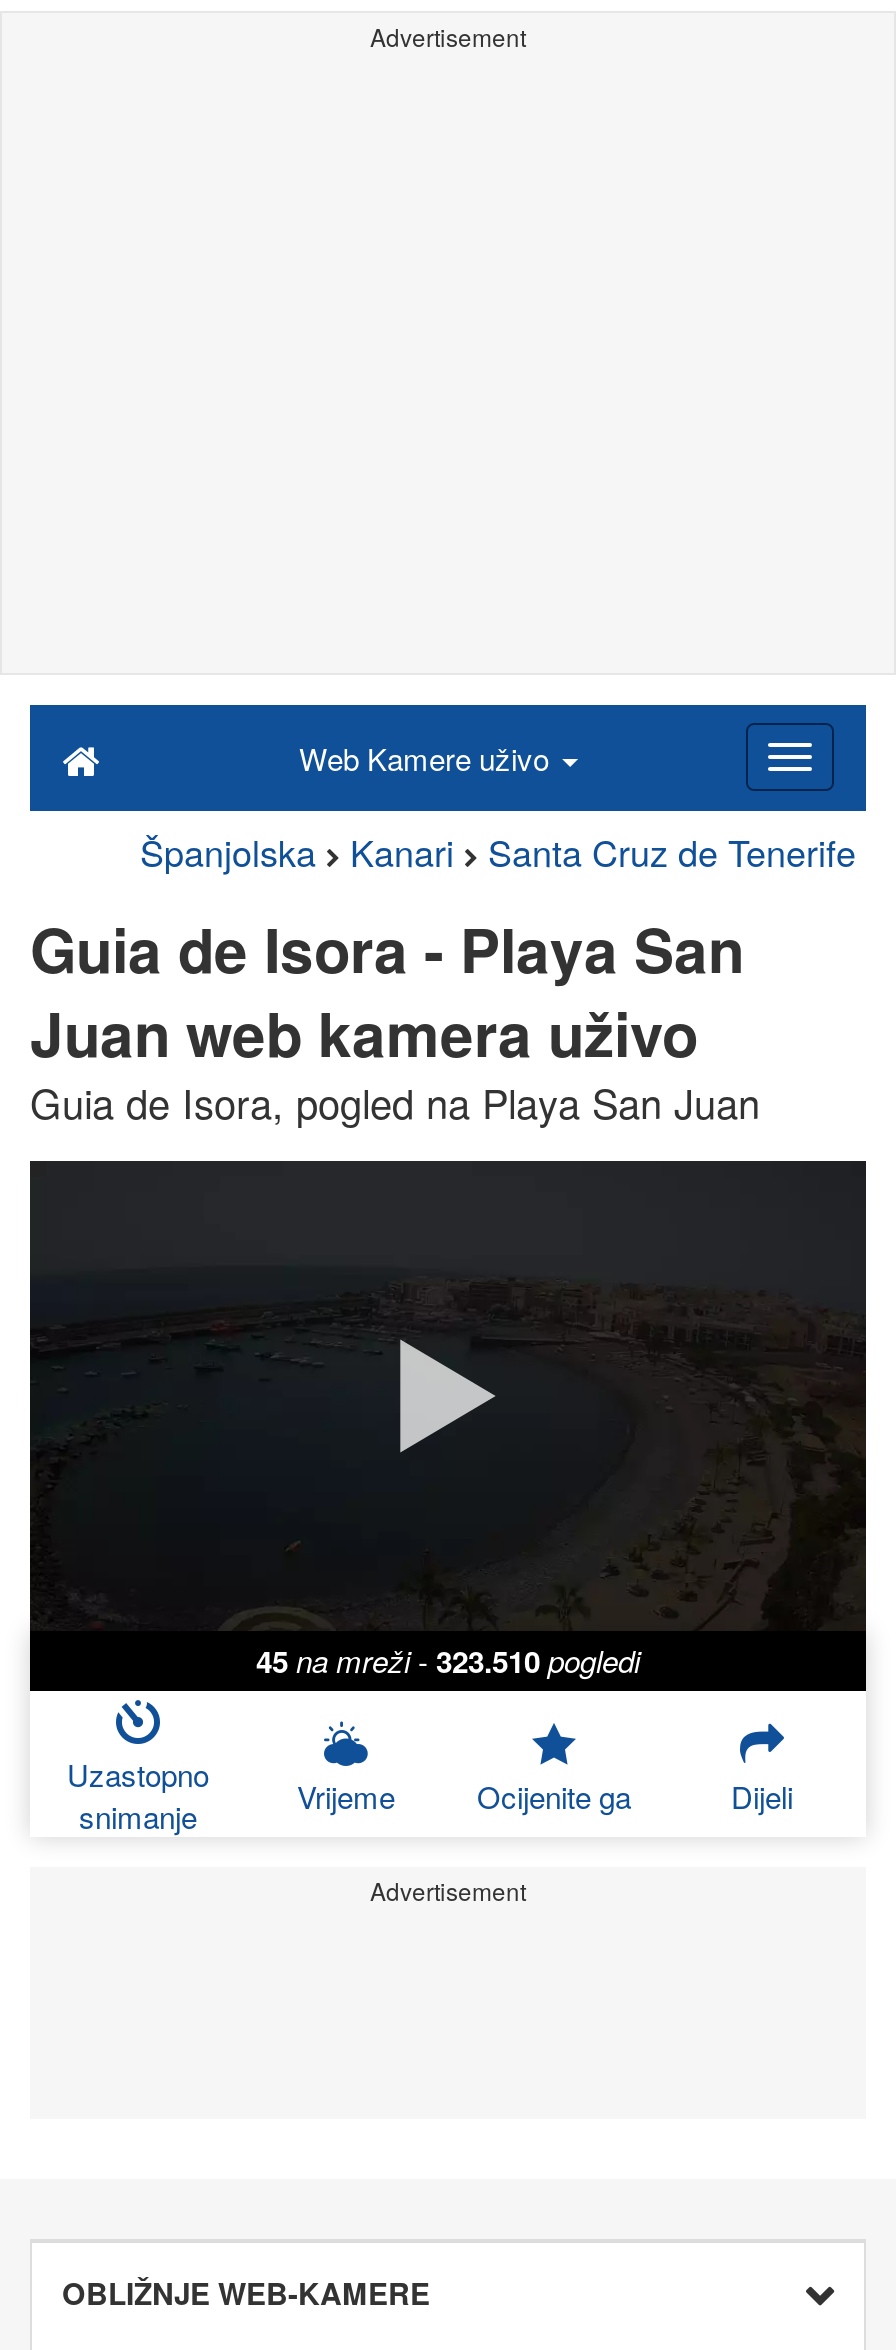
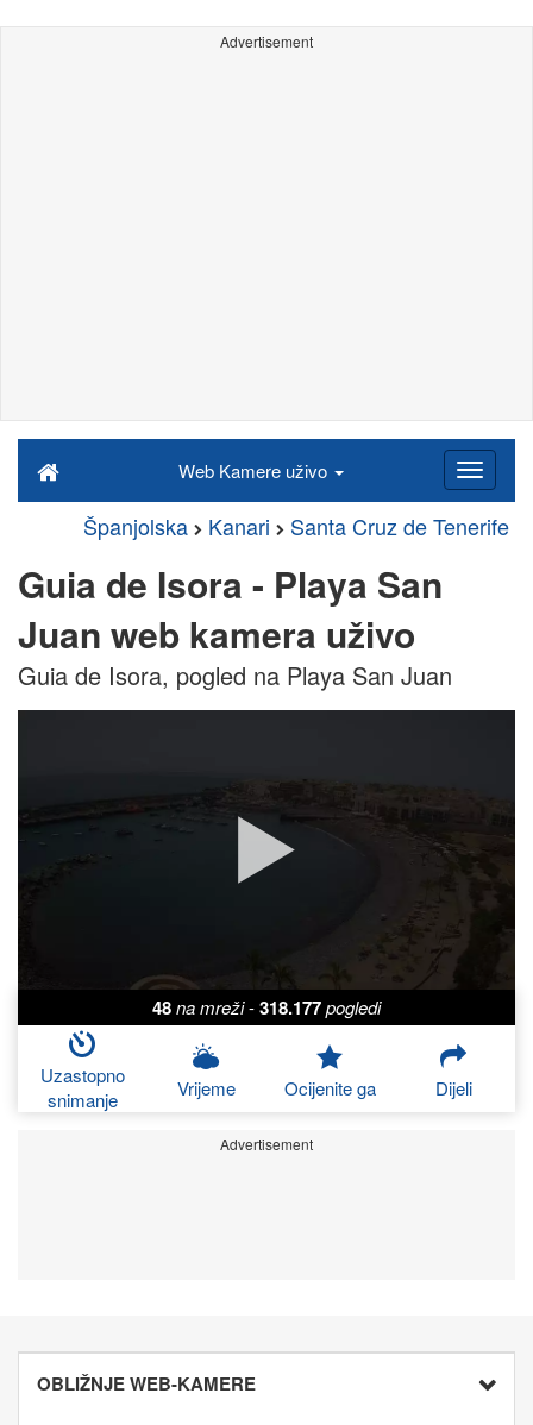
[256,1639,640,1683] 45 na mreži - 323.510 pogledi -> [152,995,381,1021] 48 na mreži - 318.177 pogledi

